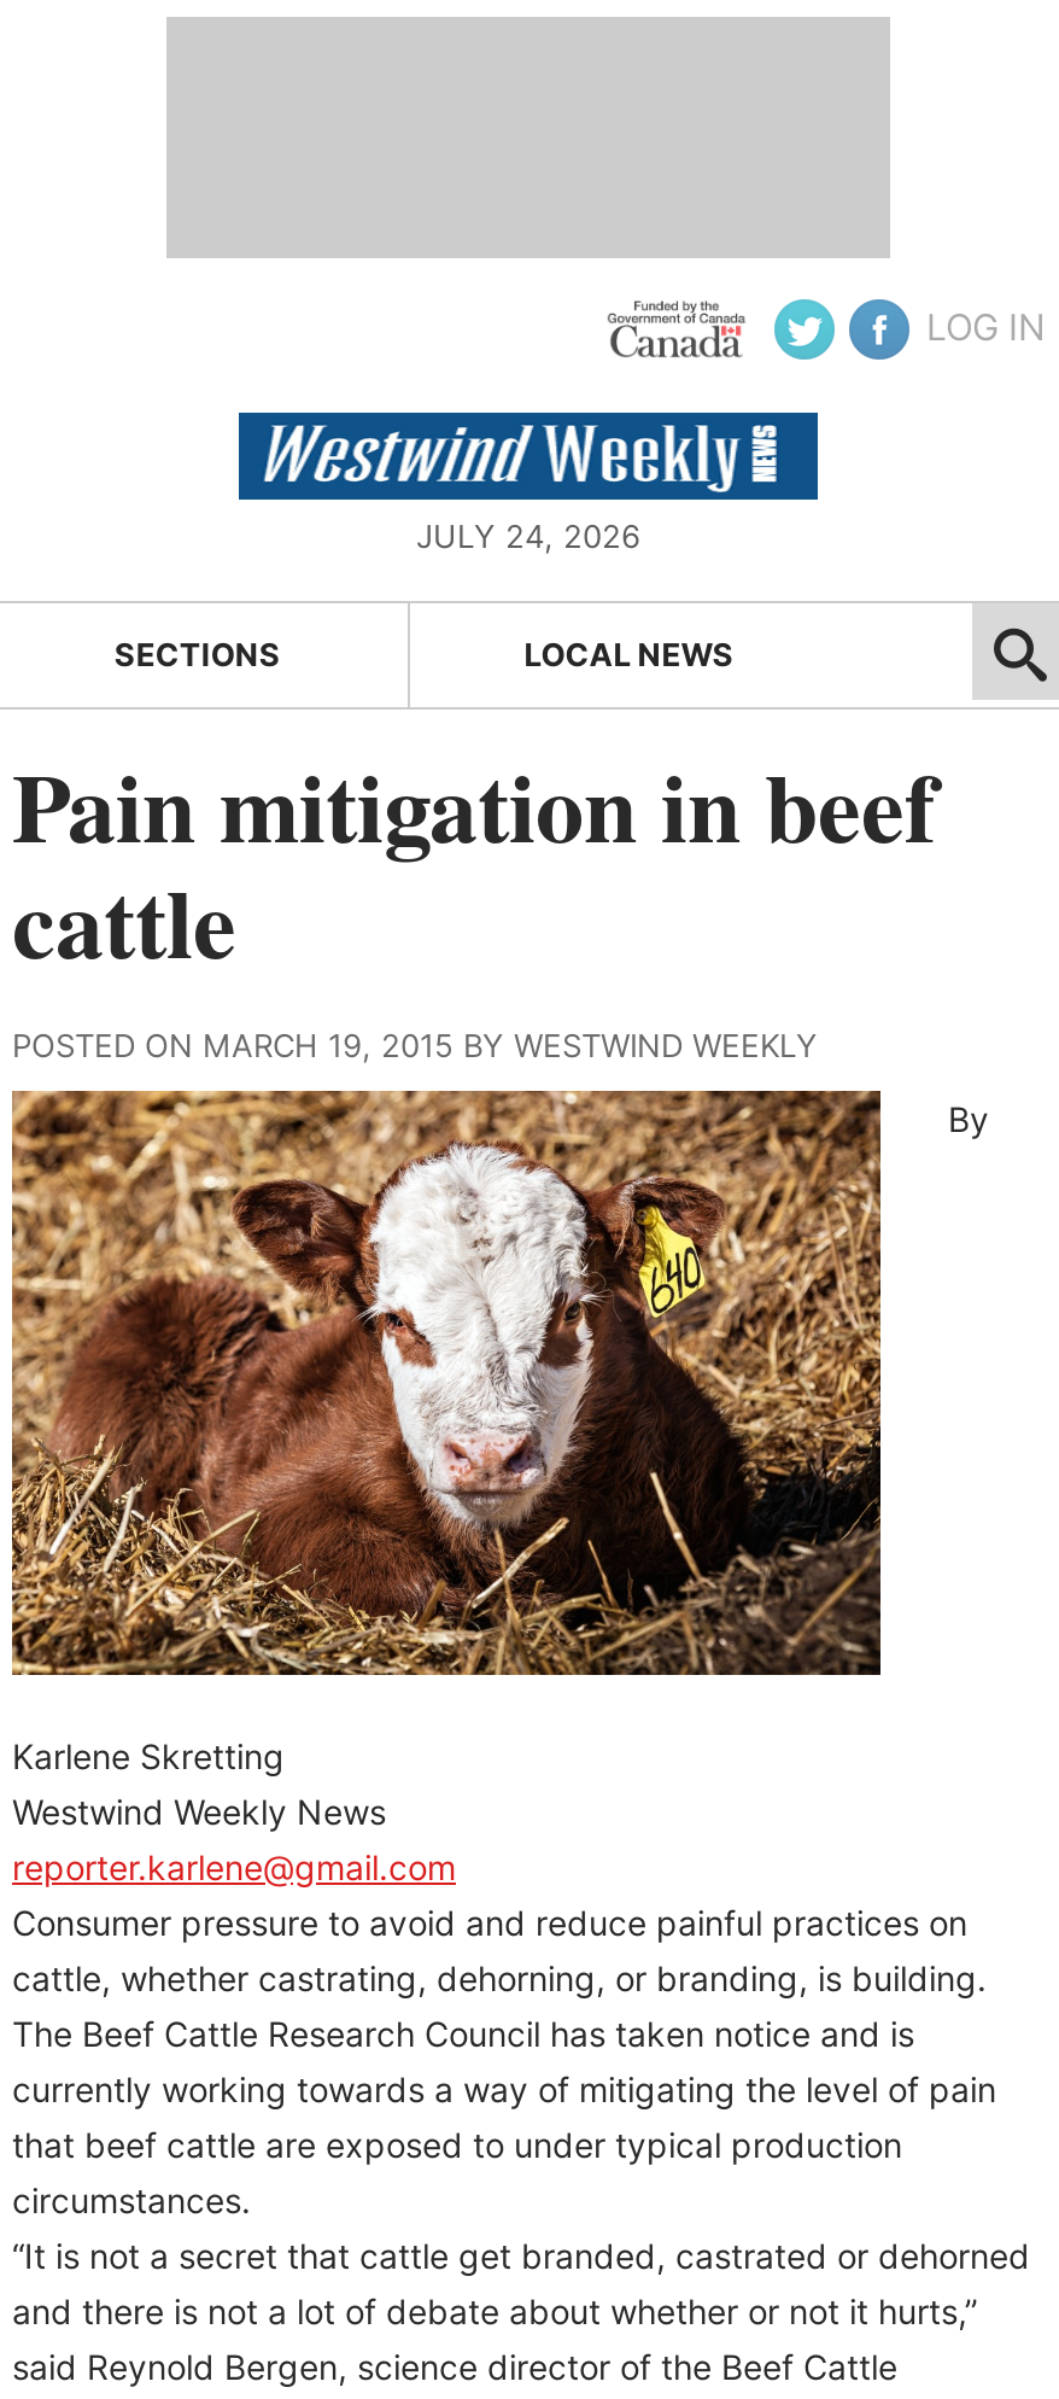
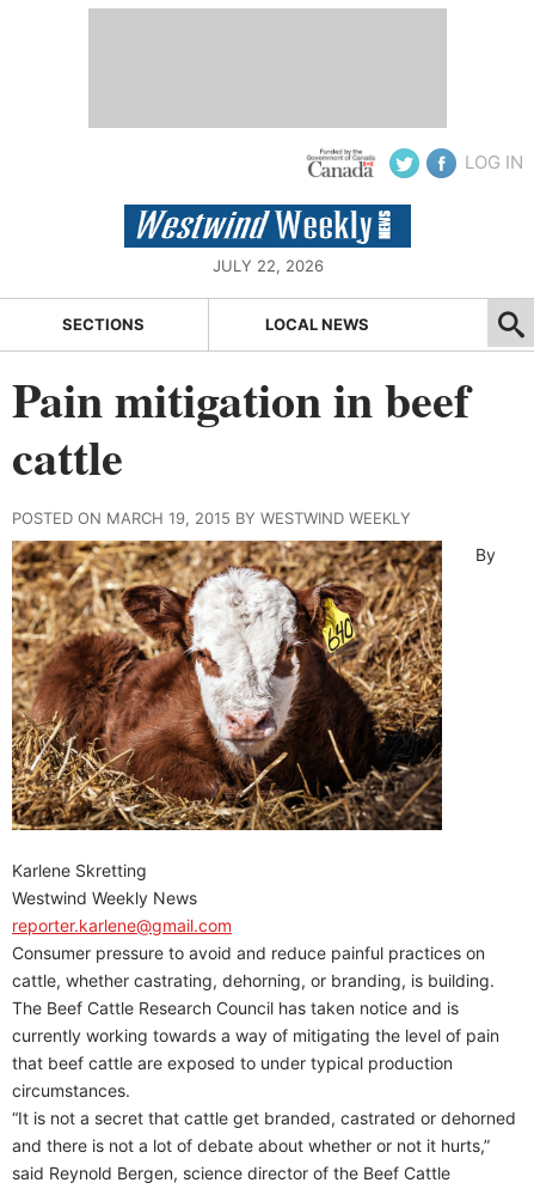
[416,516,640,555] JULY 24, 2026 -> [212,256,323,275] JULY 22, 2026

